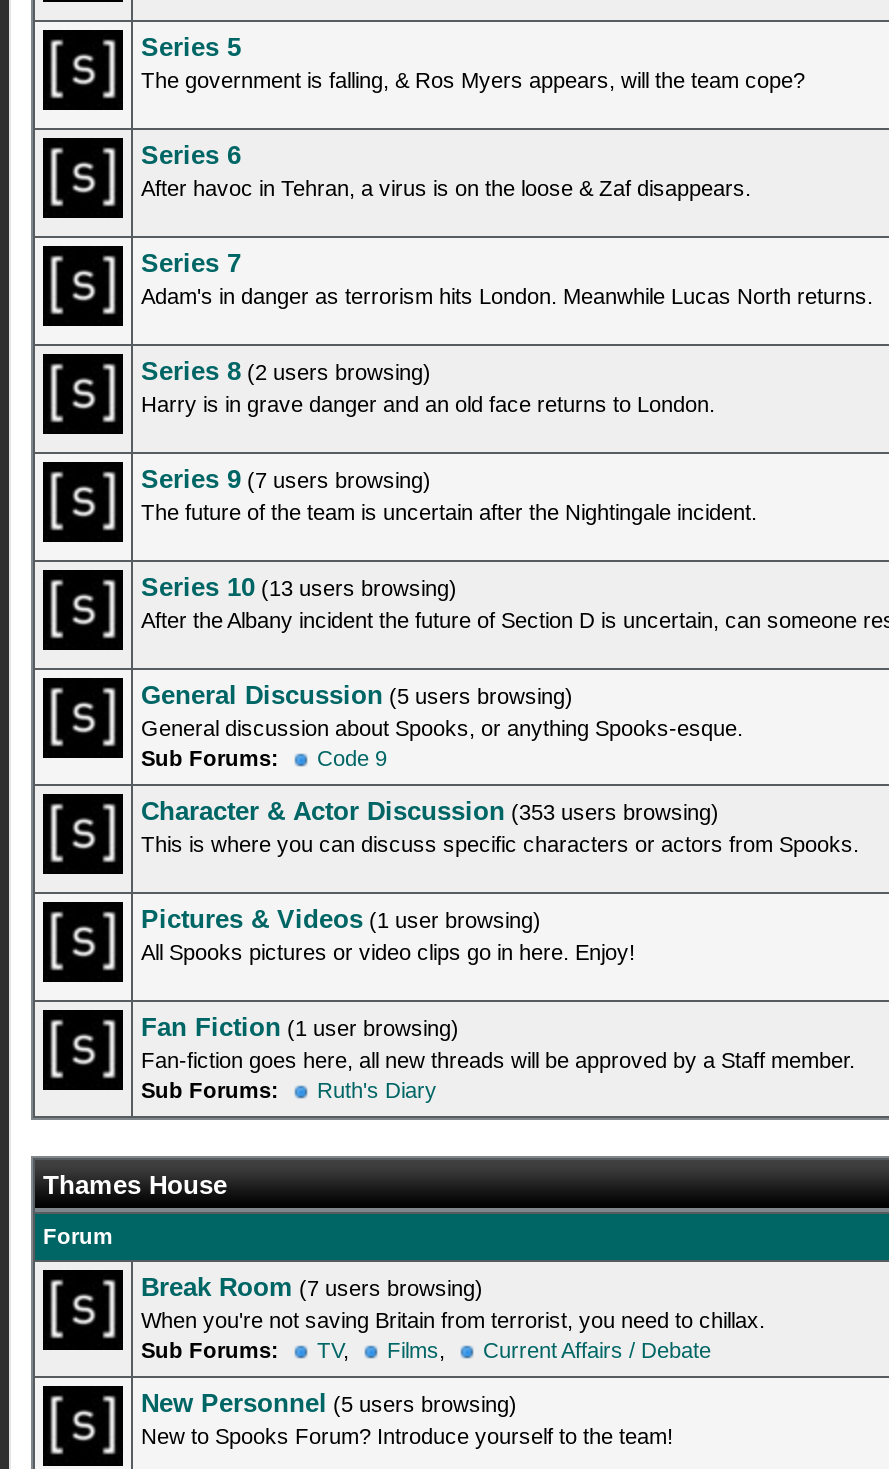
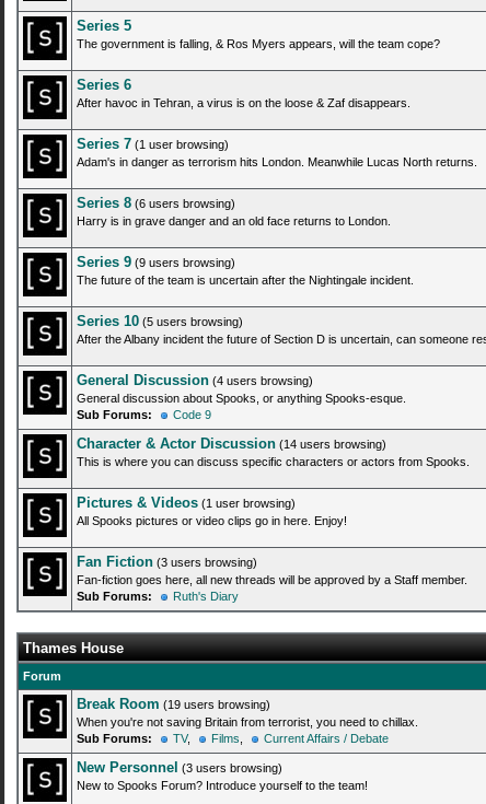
[141,248,241,278] Series 7 -> [77,136,229,152] Series 7 (1 user browsing)
[141,356,431,386] Series 8 (2 users browsing) -> [77,195,235,211] Series 8 (6 users browsing)
[141,464,431,494] Series 9 (7 users browsing) -> [77,254,235,270] Series 9 (9 users browsing)
[141,572,457,602] Series 10 (13 users browsing) -> [77,313,243,329] Series 10 (5 users browsing)
[141,680,573,710] General Discussion (5 users browsing) -> [77,372,313,388] General Discussion (4 users browsing)
[141,796,719,826] Character & Actor Discussion (353 users browsing) -> [77,435,386,452] Character & Actor Discussion (14 users browsing)
[141,1012,459,1042] Fan Fiction (1 user browsing) -> [77,554,257,570] Fan Fiction (3 users browsing)
[141,1272,483,1302] Break Room (7 users browsing) -> [77,696,270,712] Break Room (19 users browsing)
[141,1388,517,1418] New Personnel (5 users browsing) -> [77,759,282,776] New Personnel (3 users browsing)

